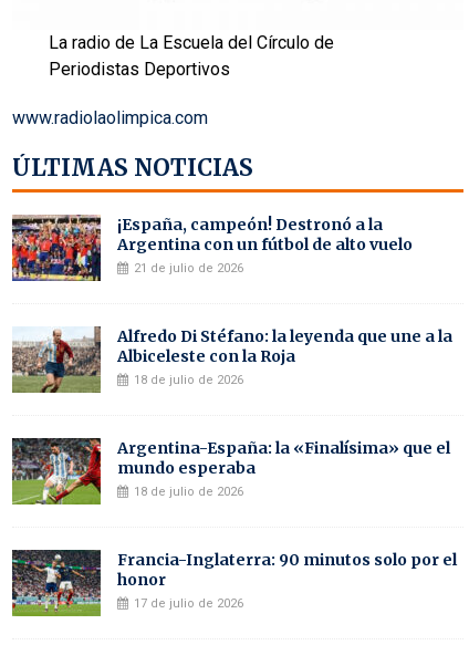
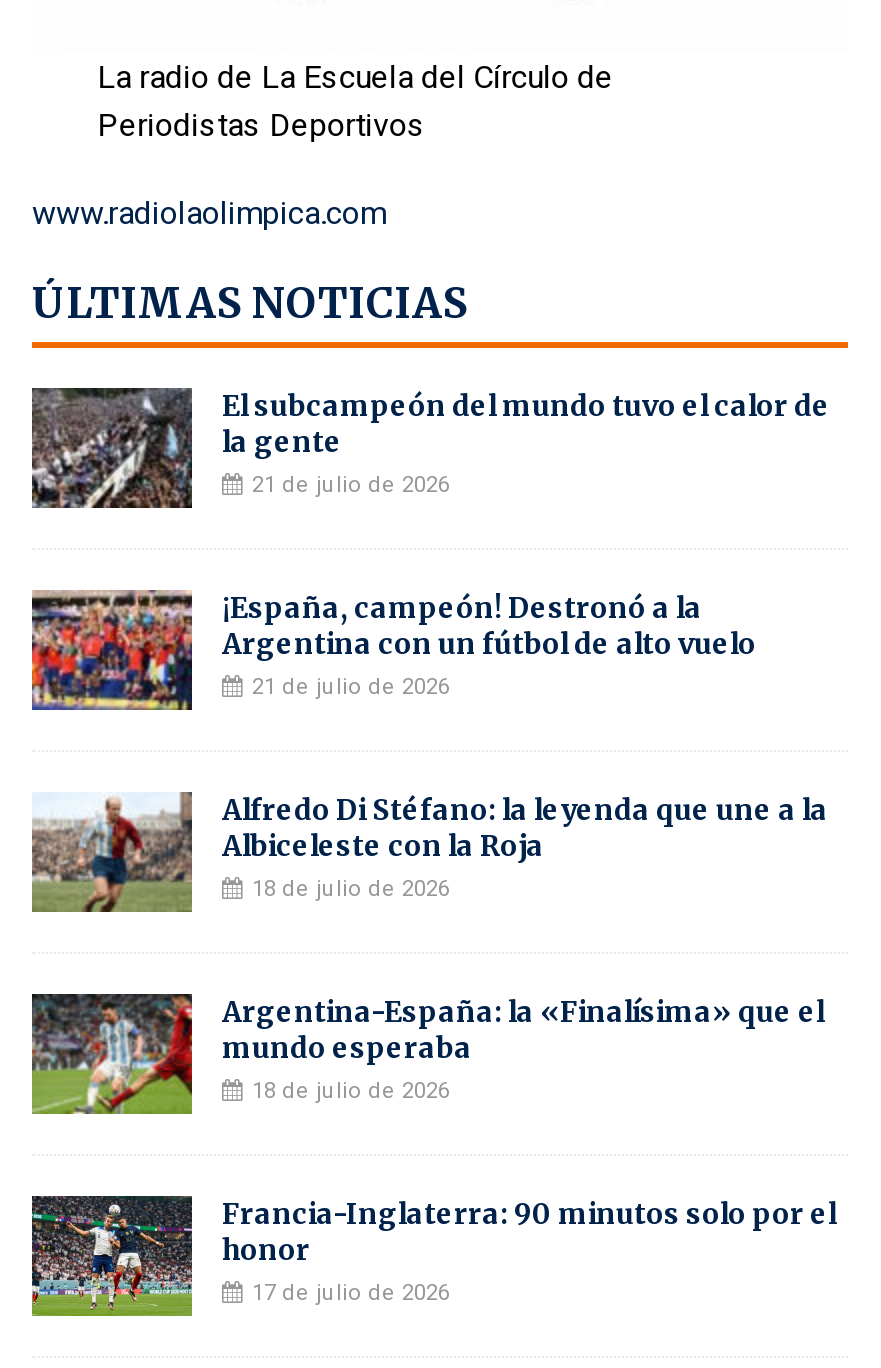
none -> [30,386,830,510] [image] | El subcampeón del mundo tuvo el calor de | la gente | 21 de julio de 2026

